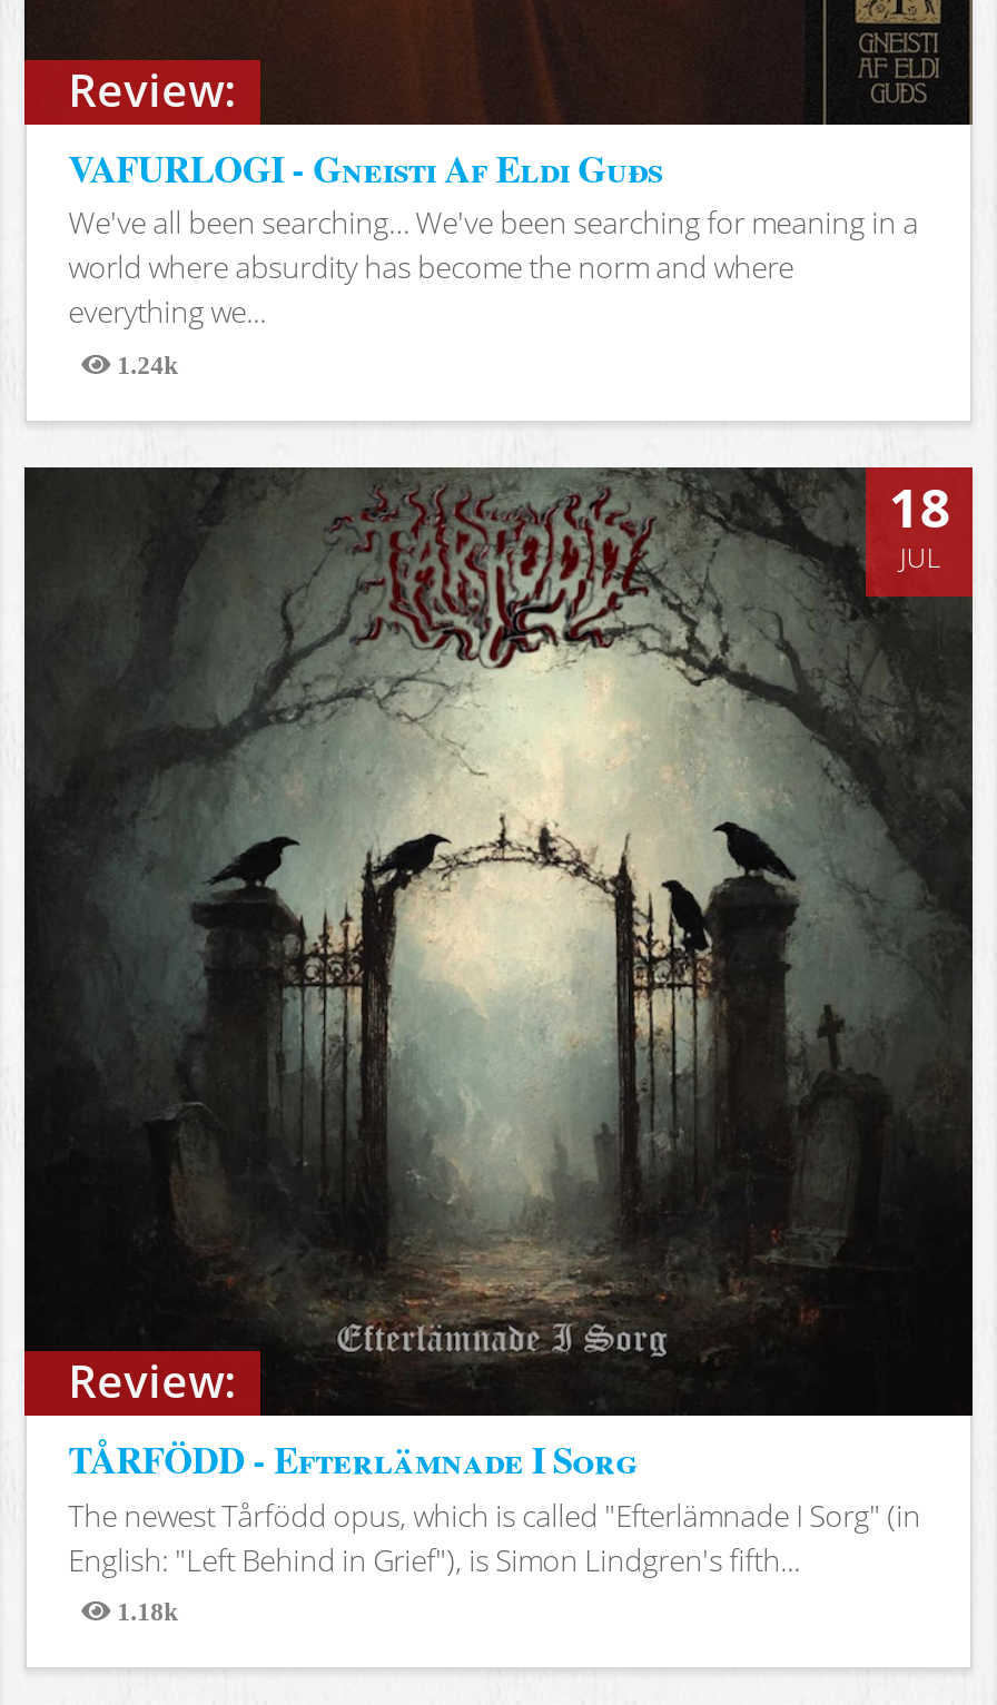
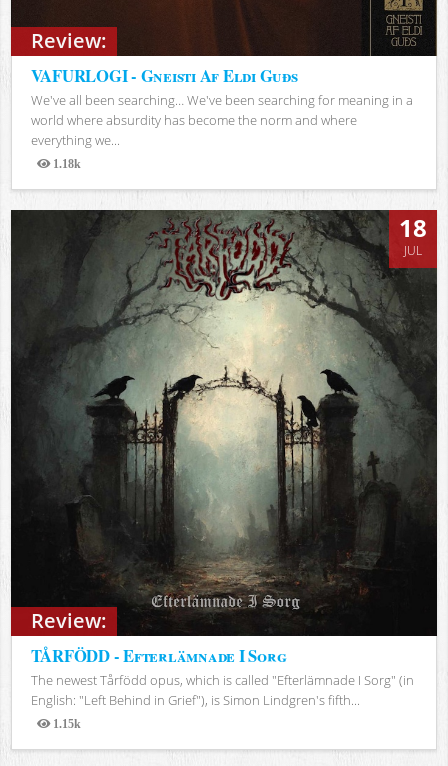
[111,351,180,375] 1.24k -> [50,158,81,169] 1.18k
[111,1597,180,1622] 1.18k -> [50,718,81,729] 1.15k

